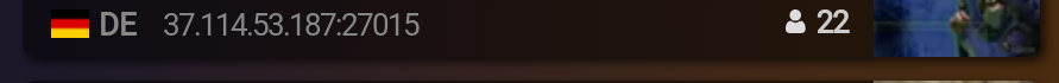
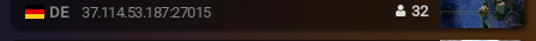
[809,5,848,40] 22 -> [408,2,427,20] 32

